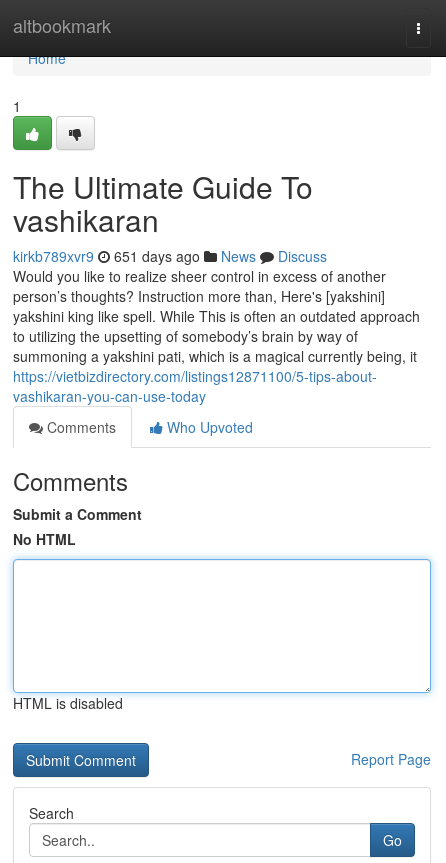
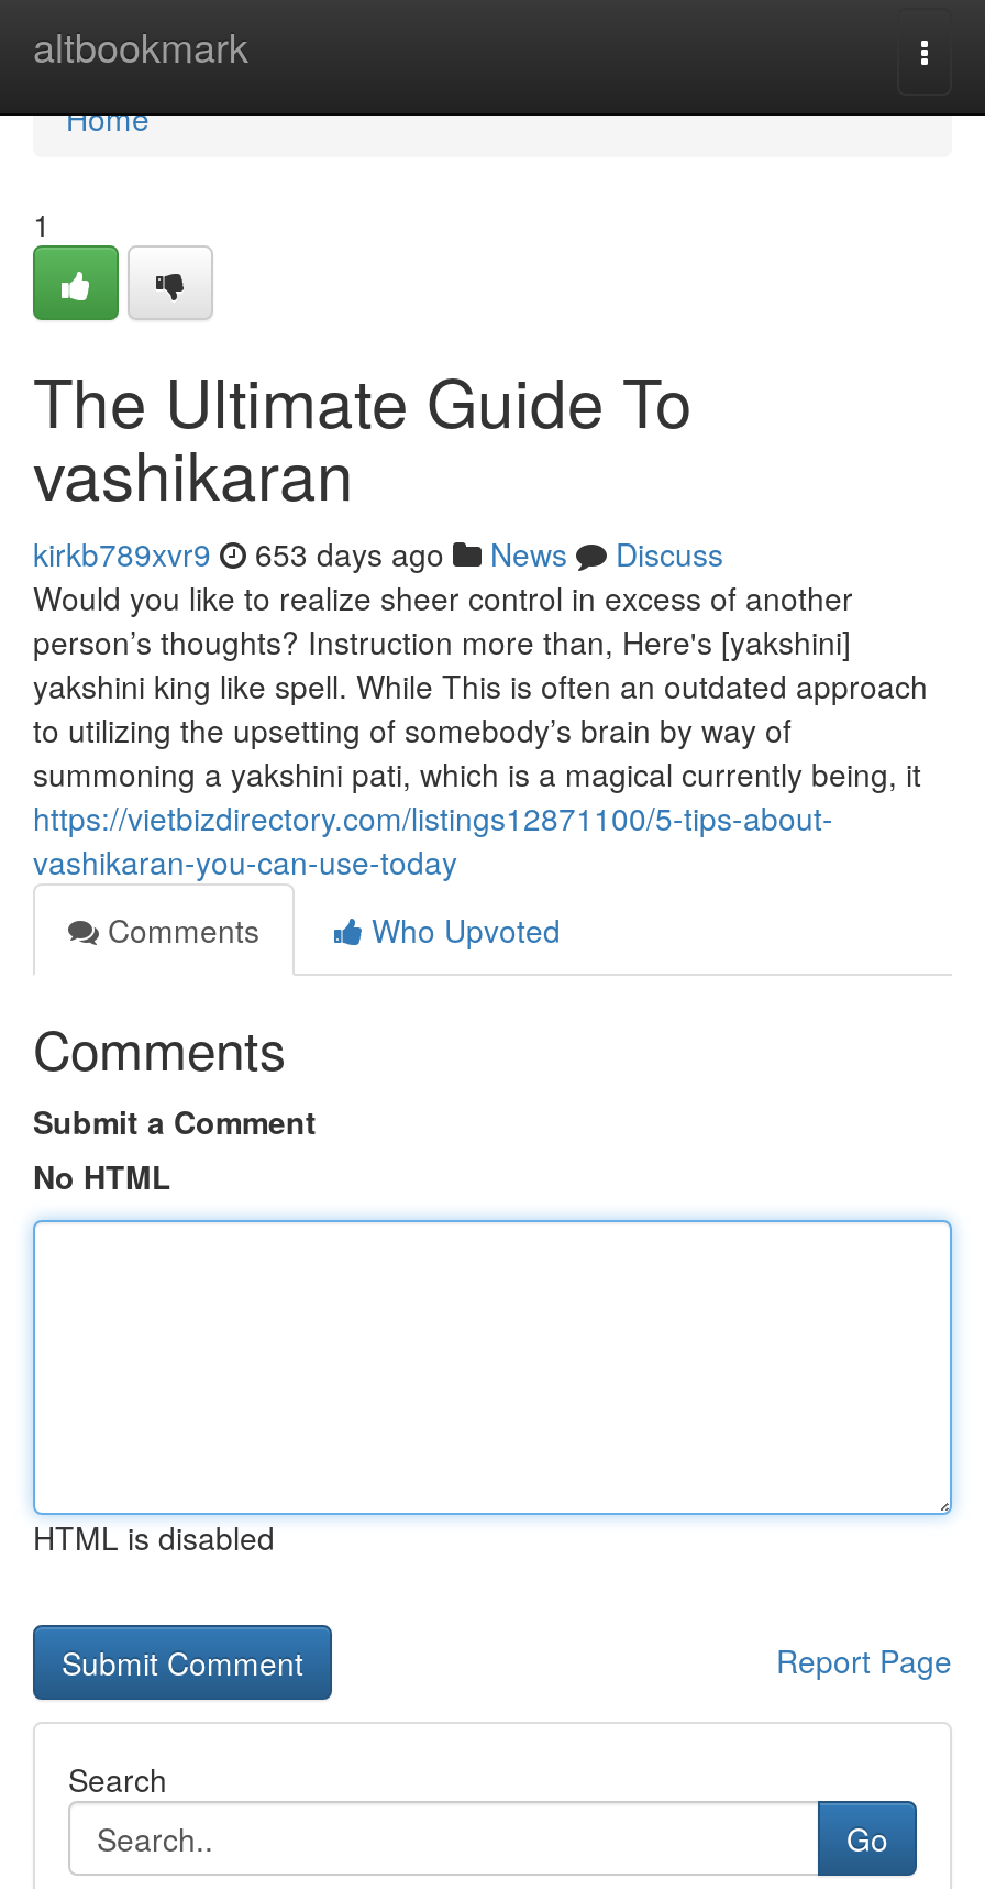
[13,246,327,266] kirkb789xvr9 651 days ago News Discuss -> [33,531,723,575] kirkb789xvr9 653 days ago News Discuss

